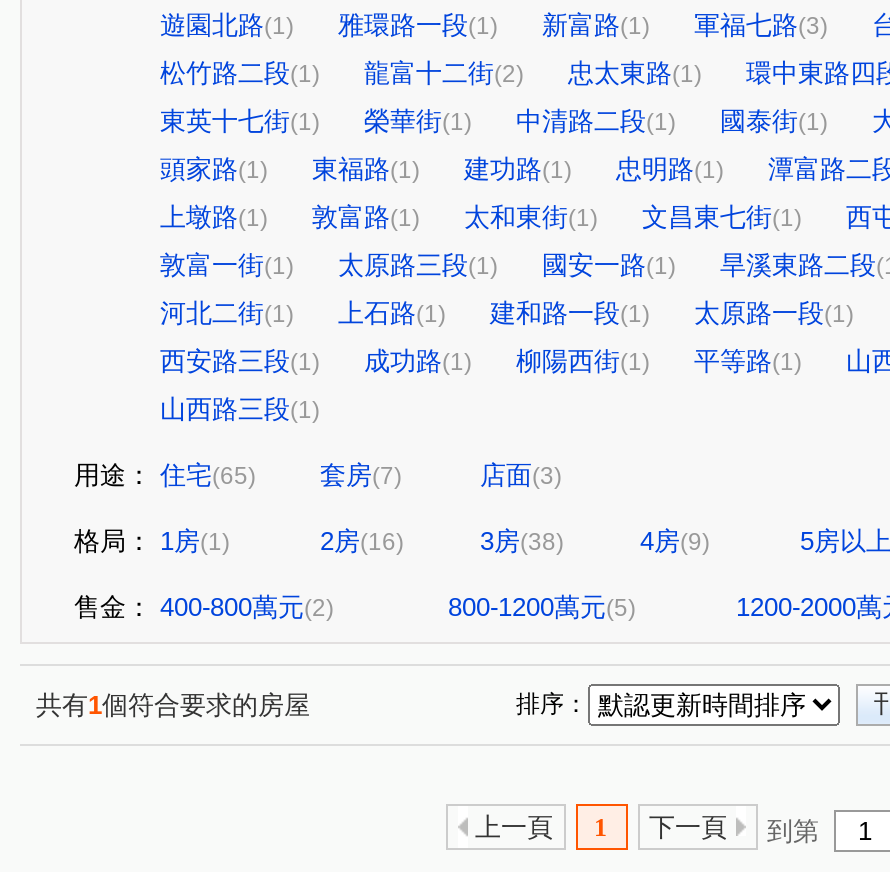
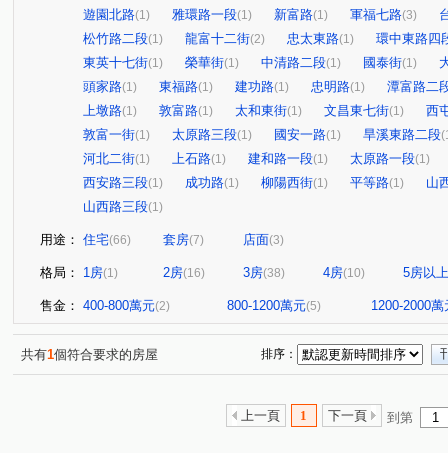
[74,460,256,490] 用途： 住宅(65) -> [40,232,131,247] 用途： 住宅(66)
[640,526,710,556] 4房(9) -> [323,265,365,280] 4房(10)

